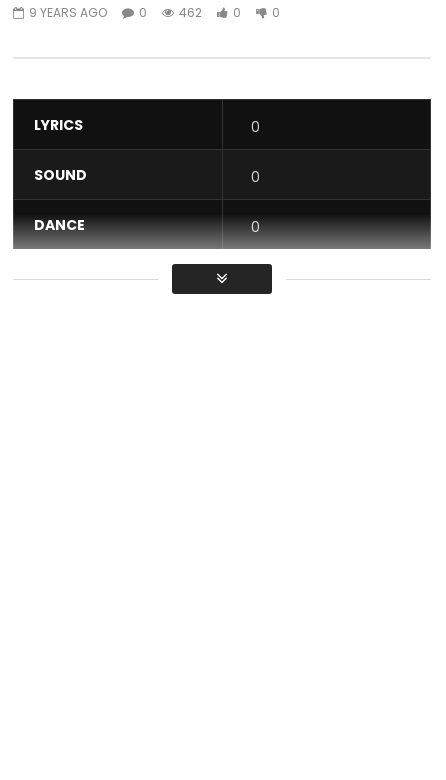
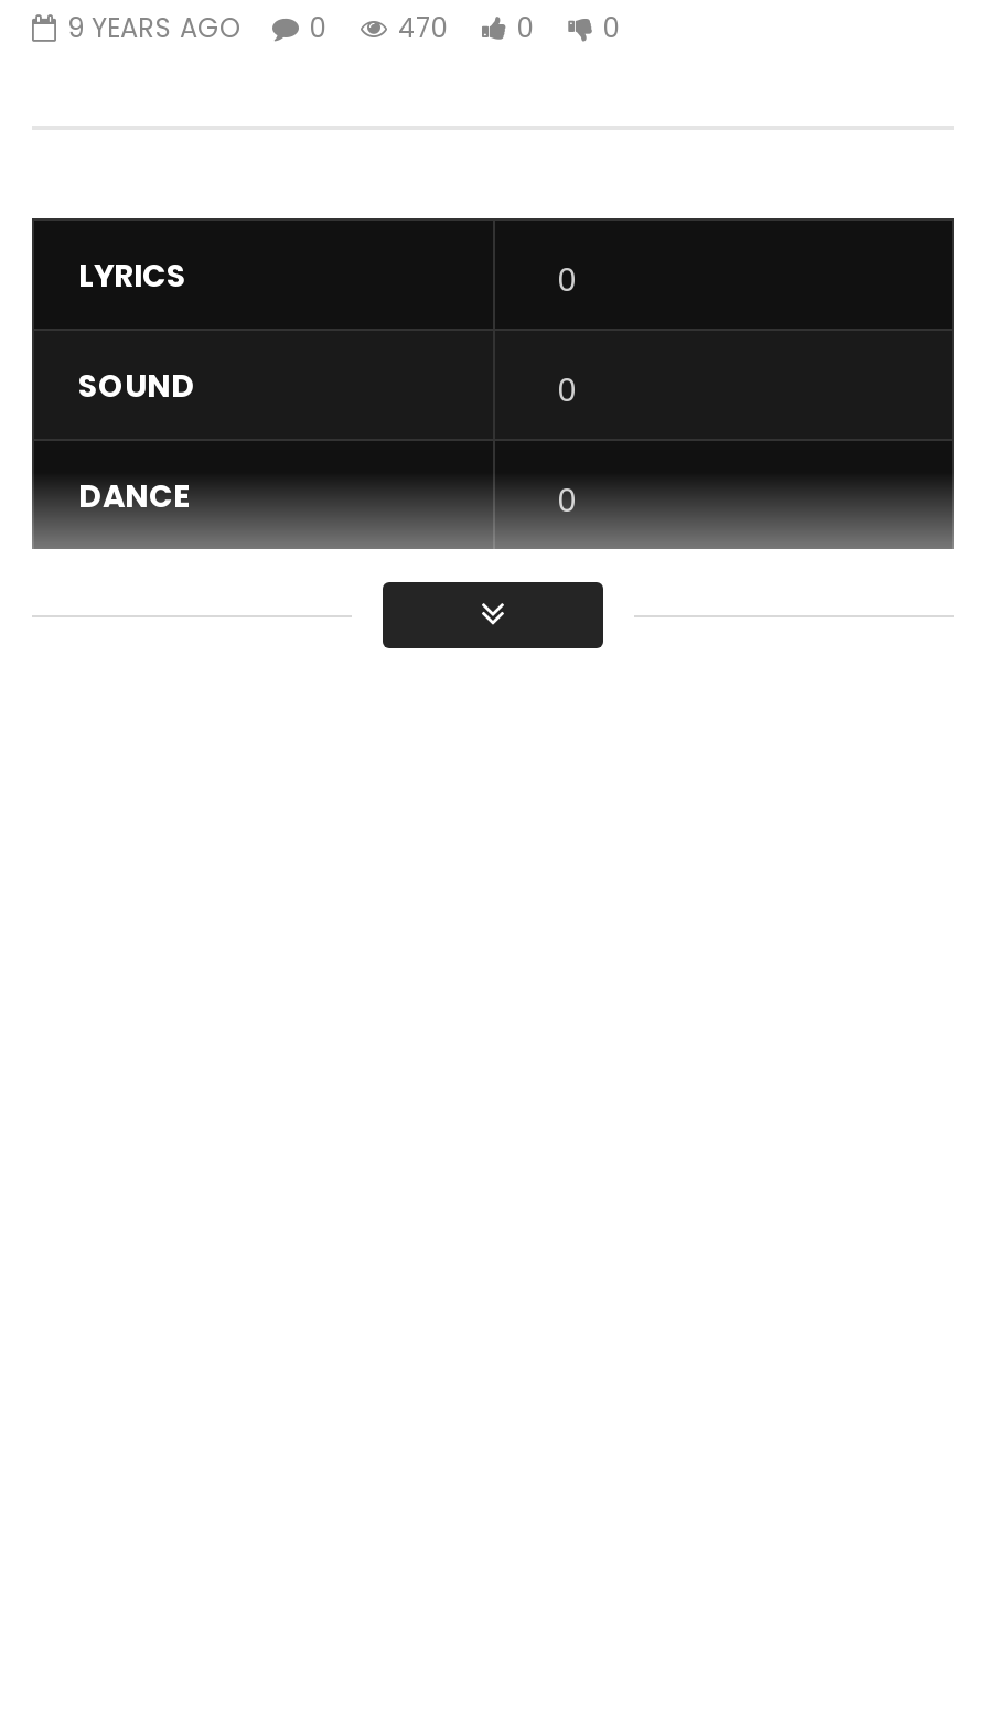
[29,4,280,21] 9 YEARS AGO 0 462 0 0 -> [67,9,621,47] 9 YEARS AGO 0 470 0 0

